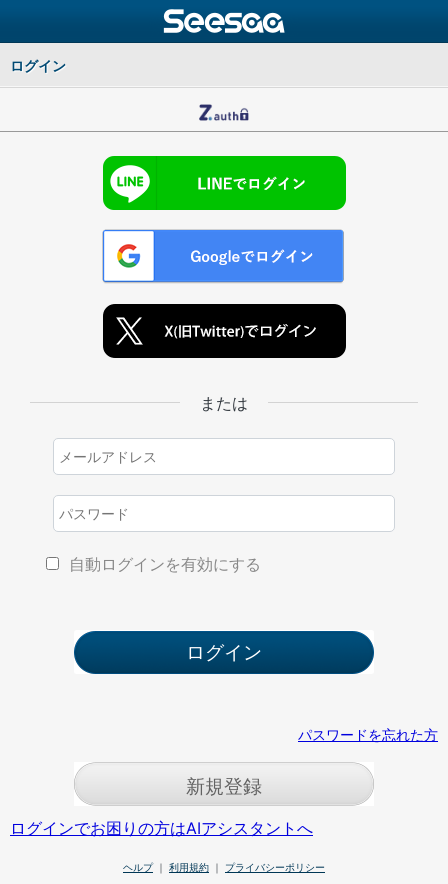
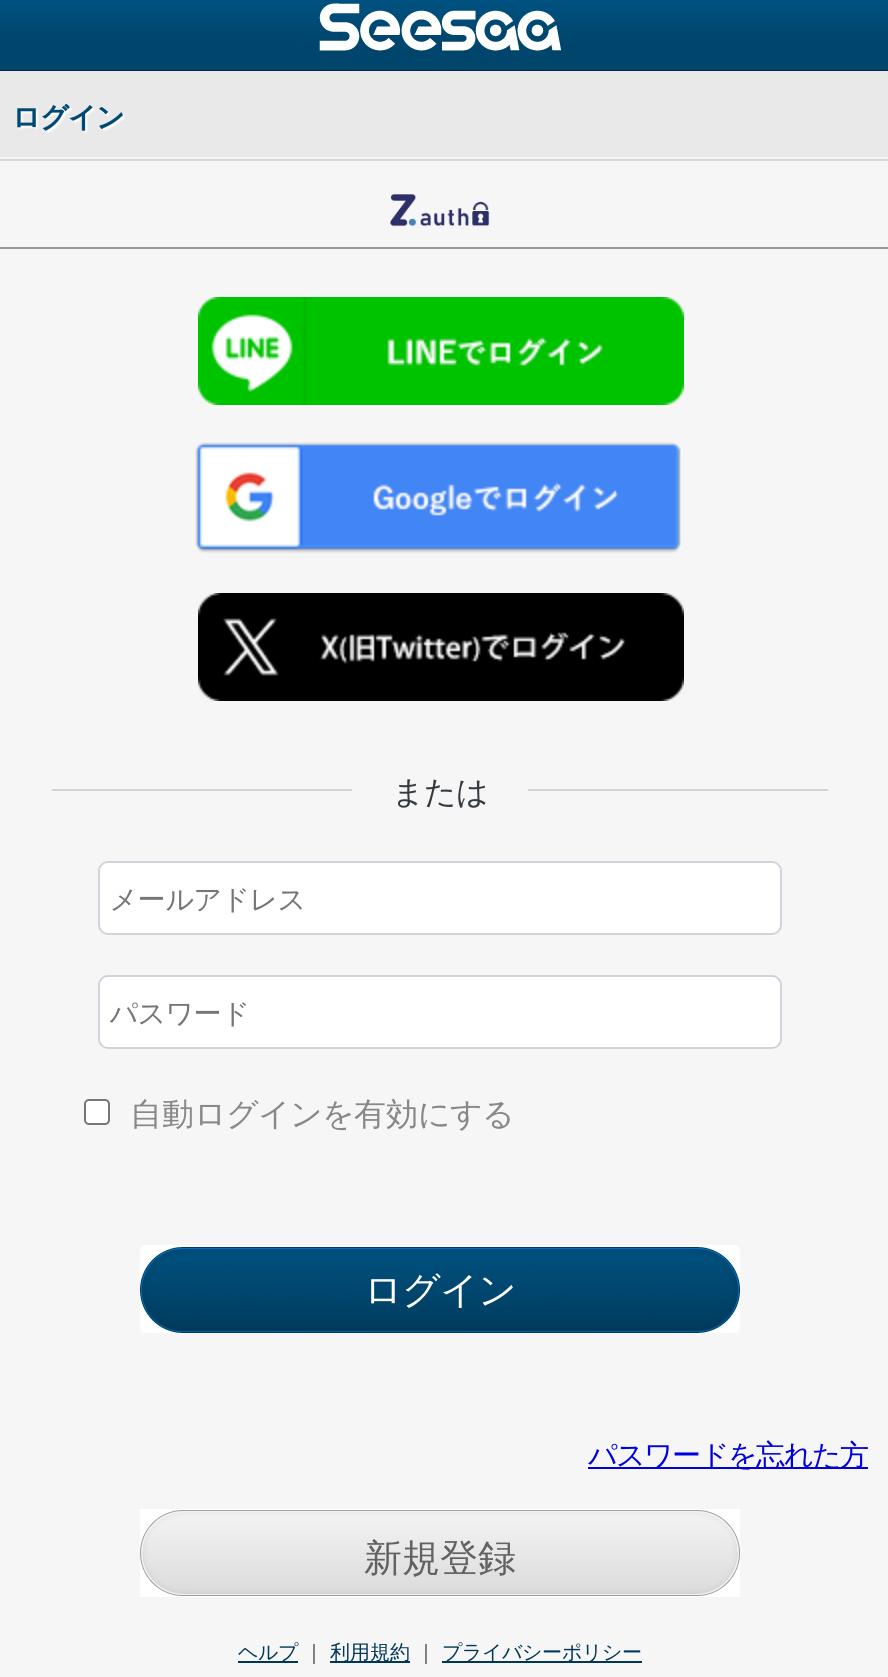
[10,818,313,838] ログインでお困りの方はAIアシスタントへ -> none

